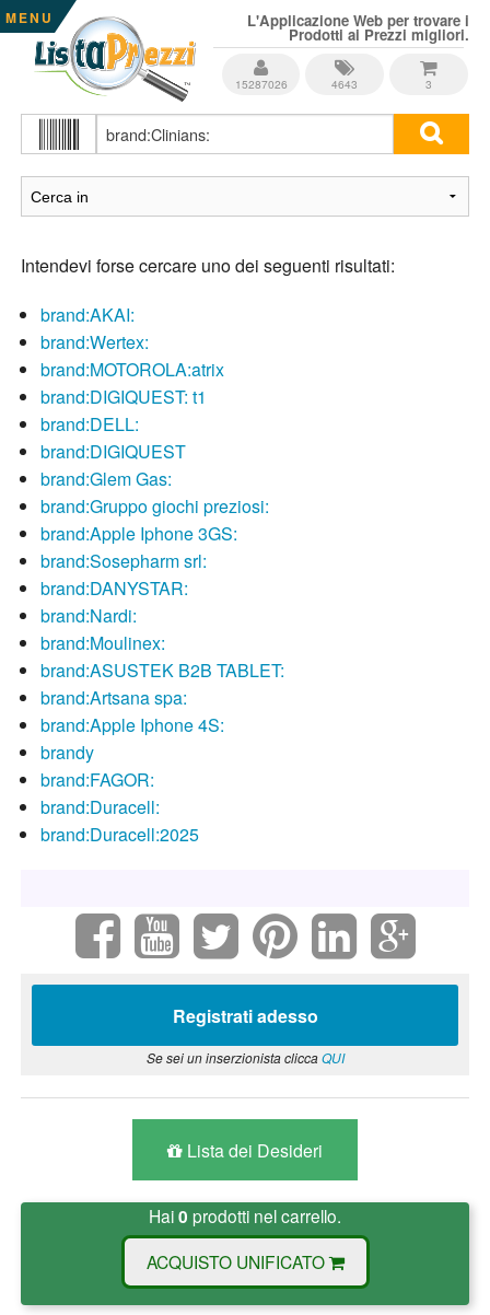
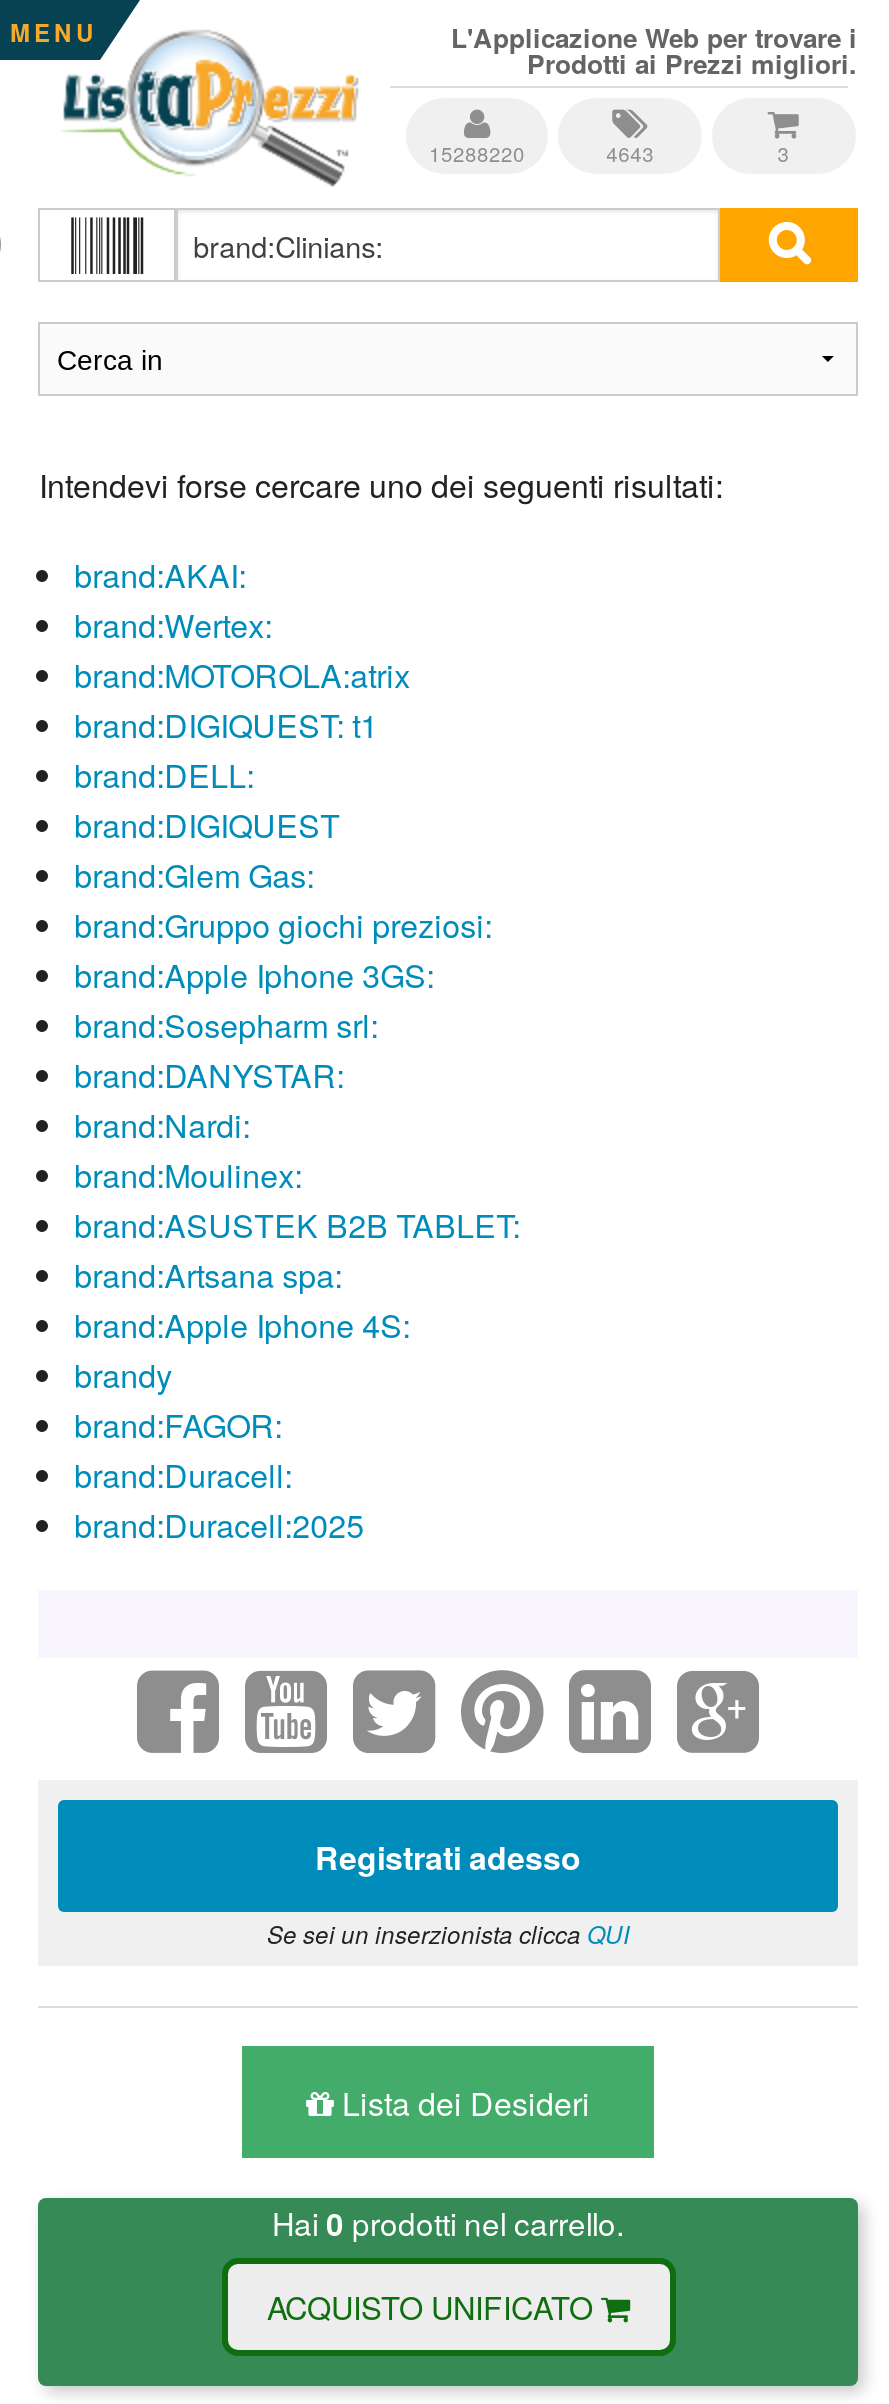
[235,75,287,92] 15287026 -> [429,138,525,168] 15288220

